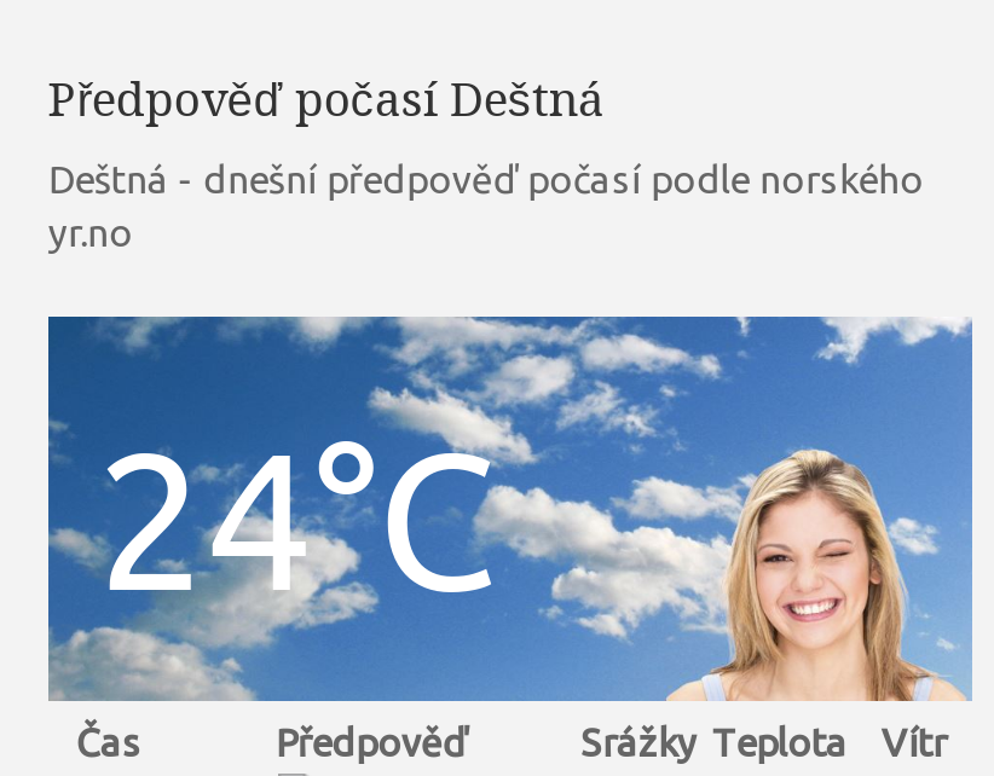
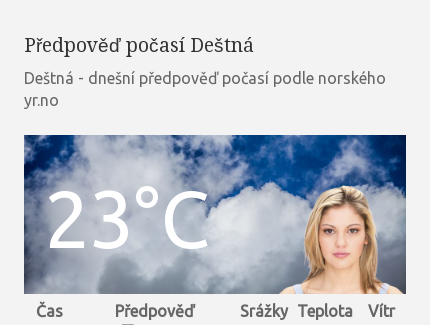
[96,409,496,627] 24°C -> [44,173,209,263] 23°C

